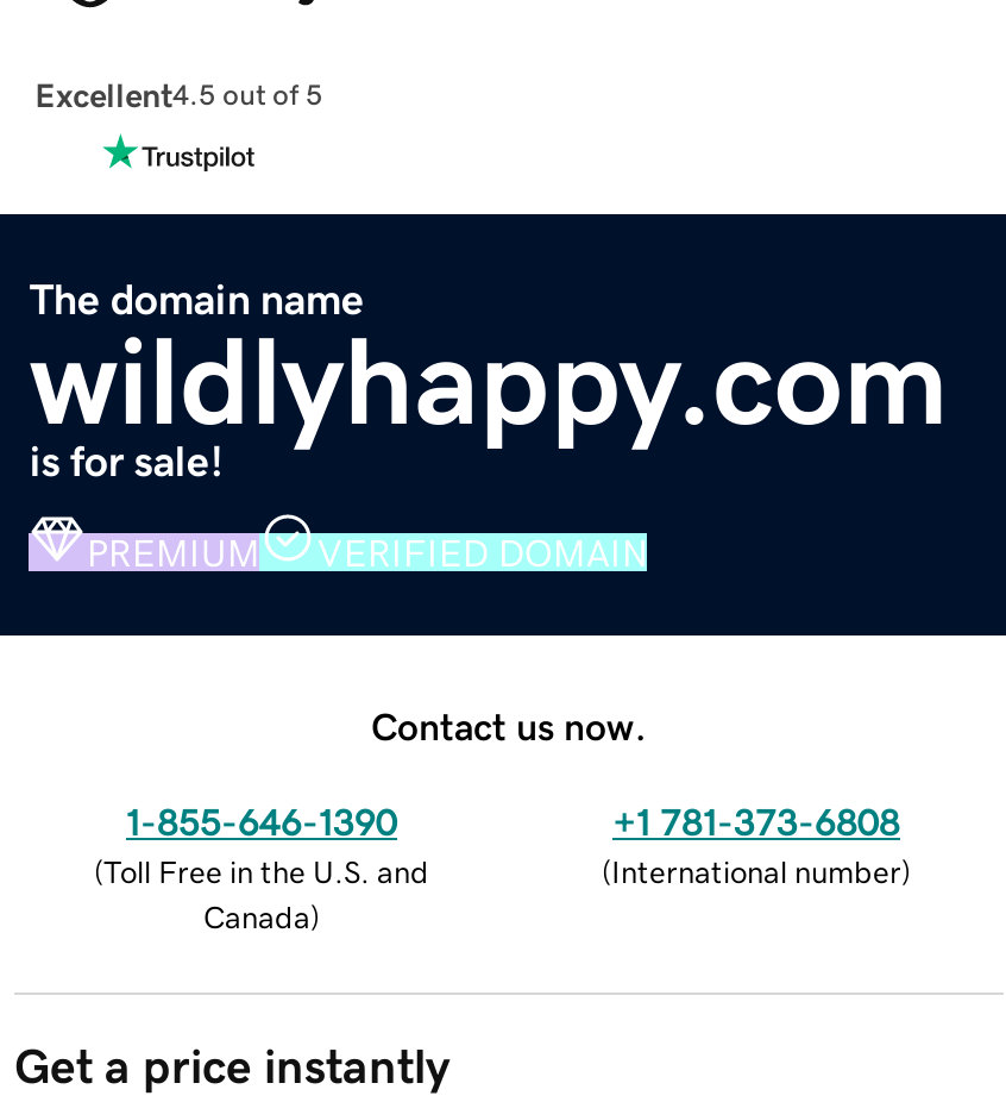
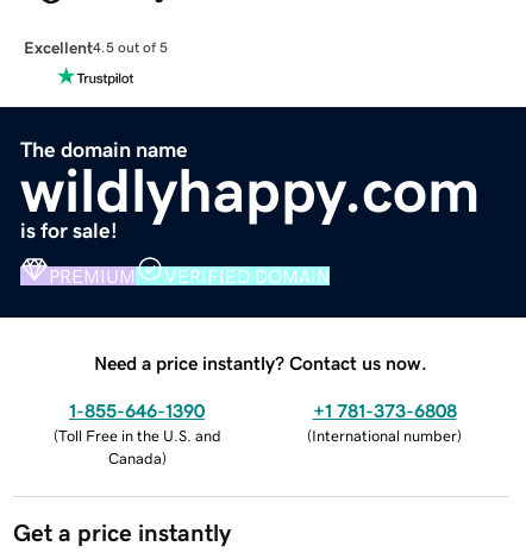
[371,706,647,744] Contact us now. -> [94,353,427,372] Need a price instantly? Contact us now.

